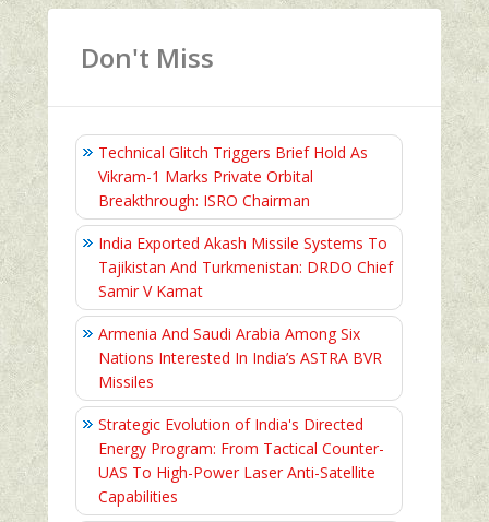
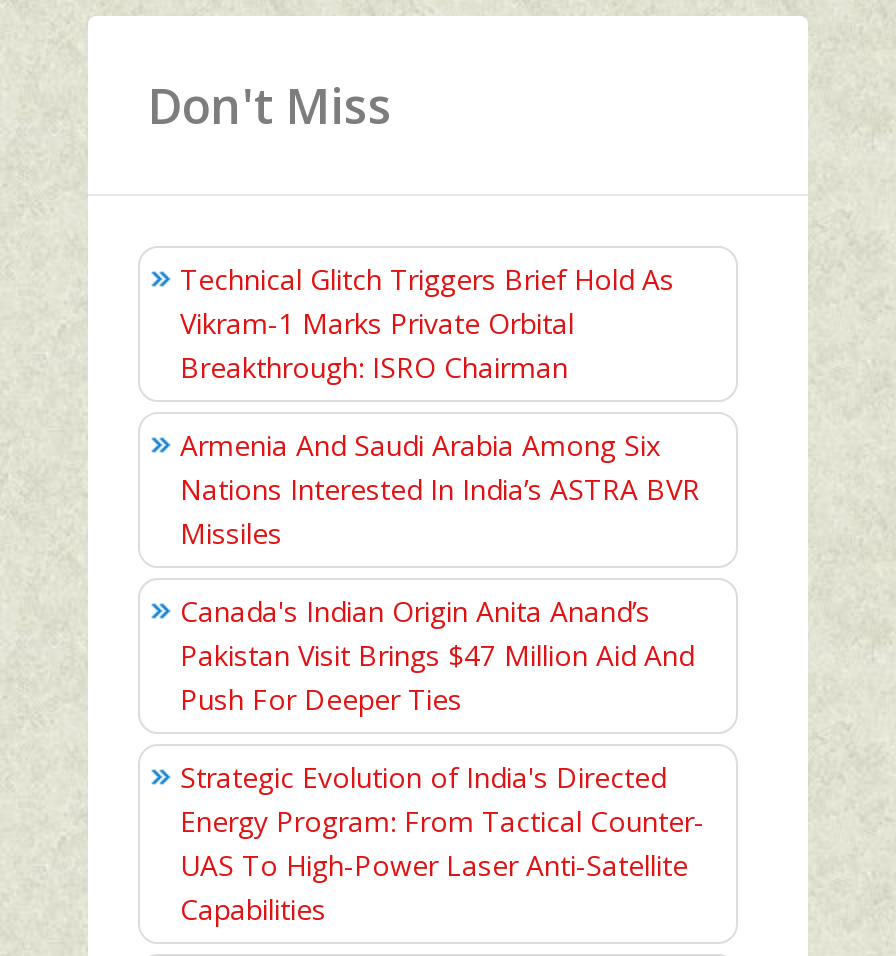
[98,233,393,302] India Exported Akash Missile Systems To | Tajikistan And Turkmenistan: DRDO Chief | Samir V Kamat -> none
moved [98,323,382,392] -> [180,426,700,552]: Armenia And Saudi Arabia Among Six | Nations Interested In India’s ASTRA BVR | Missiles
none -> [180,592,694,718] Canada's Indian Origin Anita Anand’s | Pakistan Visit Brings $47 Million Aid And | Push For Deeper Ties

